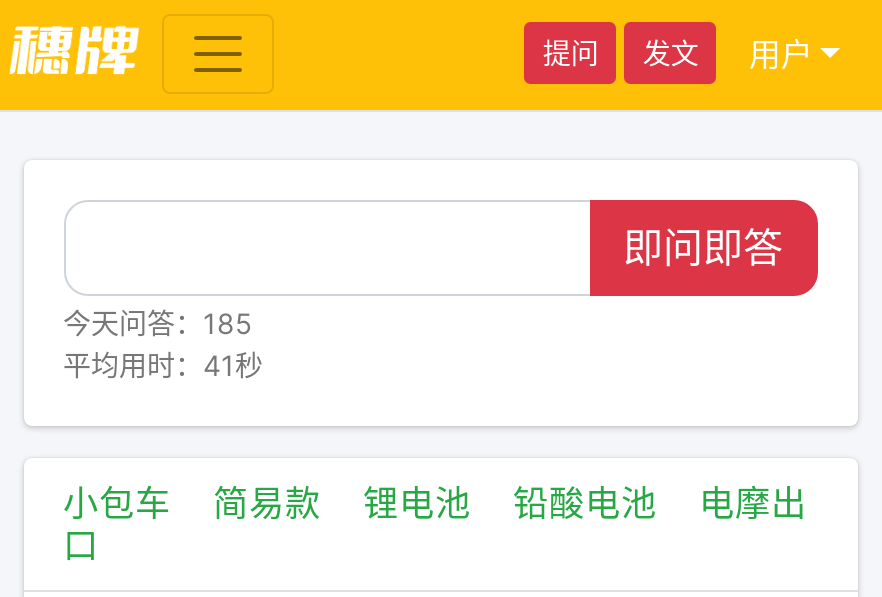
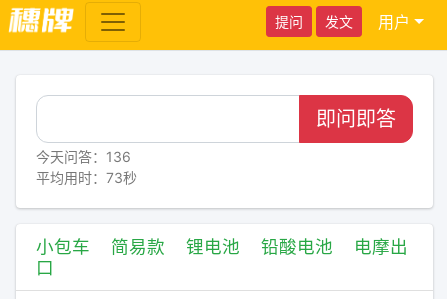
[63,306,253,340] 今天问答：185 -> [35,148,130,165] 今天问答：136
[63,348,263,382] 平均用时：41秒 -> [35,169,136,186] 平均用时：73秒

